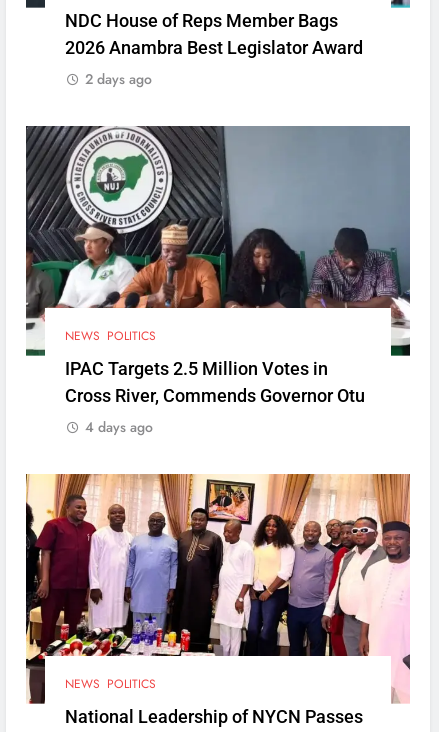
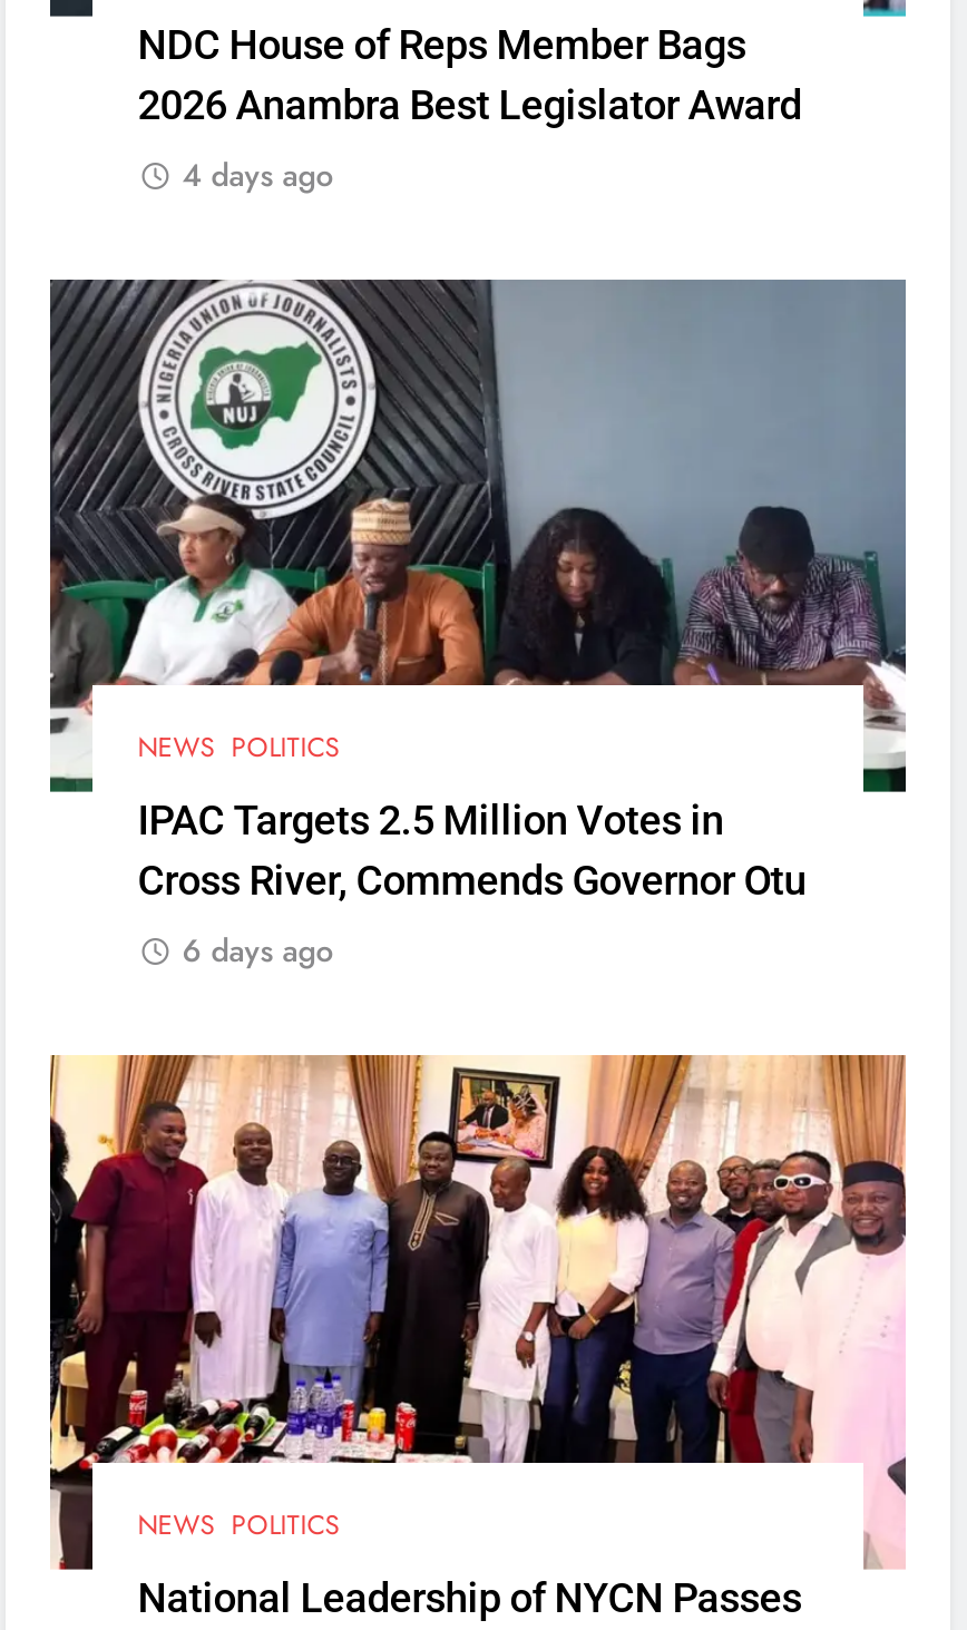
[85,68,152,88] 2 days ago -> [182,153,334,197] 4 days ago
[85,417,153,437] 4 days ago -> [182,929,334,974] 6 days ago

